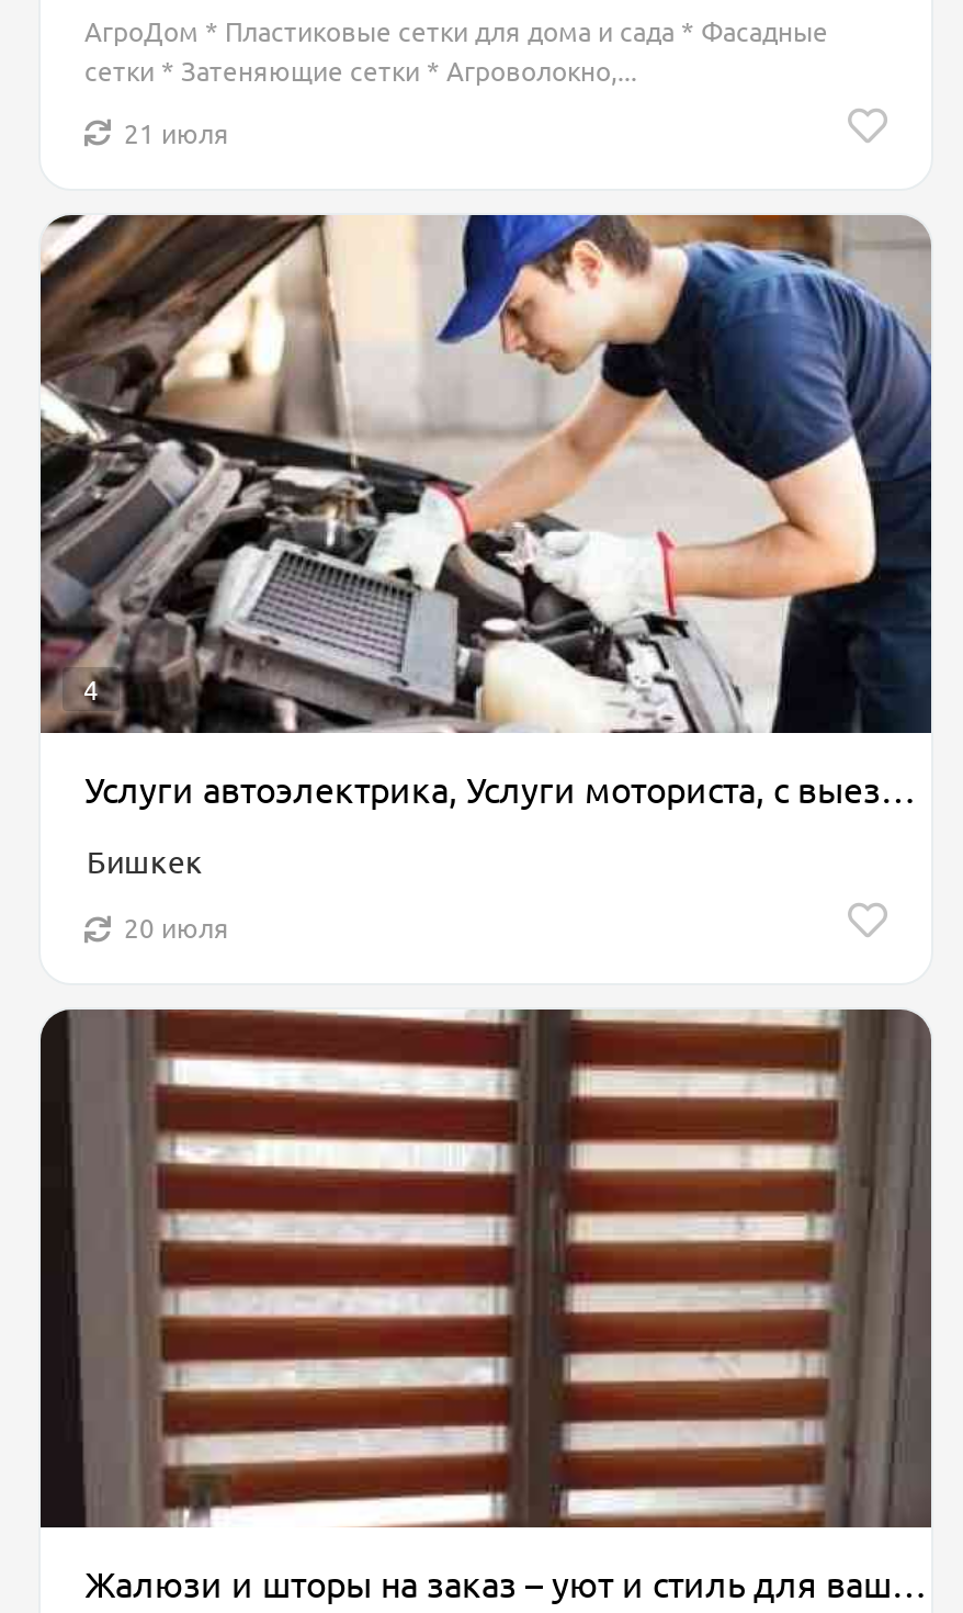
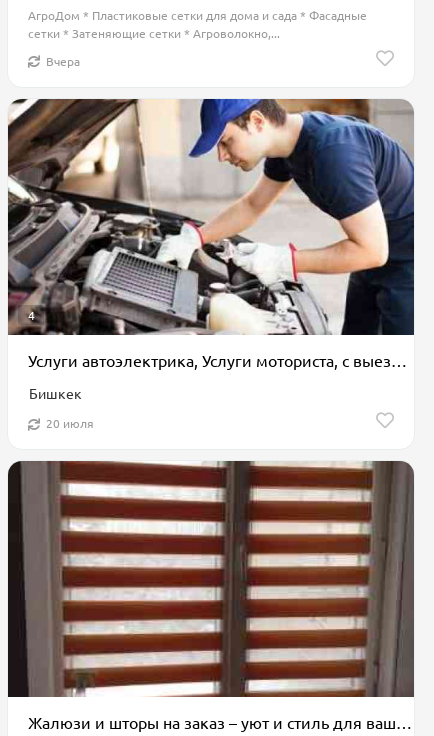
[124,114,229,149] 21 июля -> [46,53,80,69] Вчера

